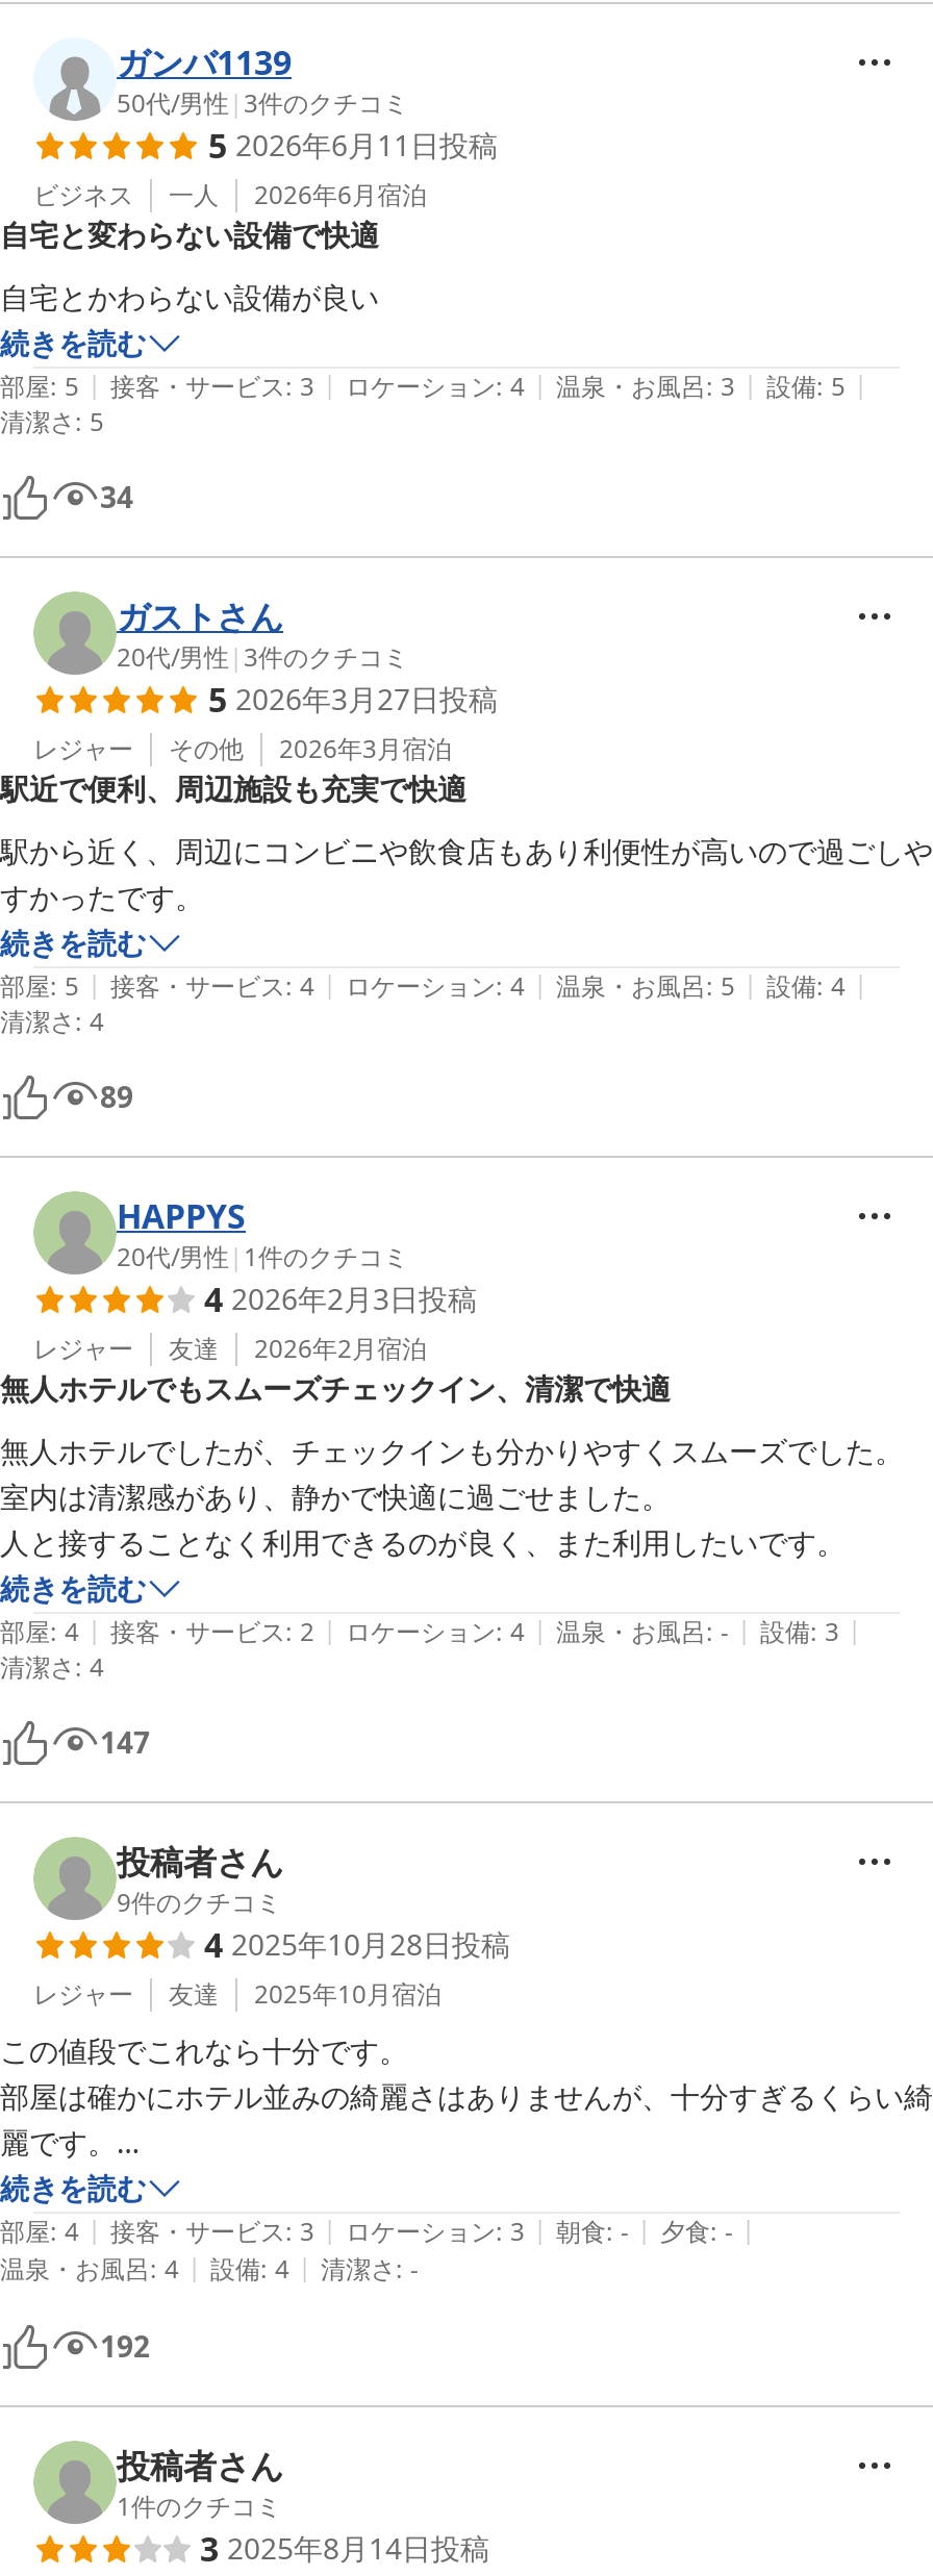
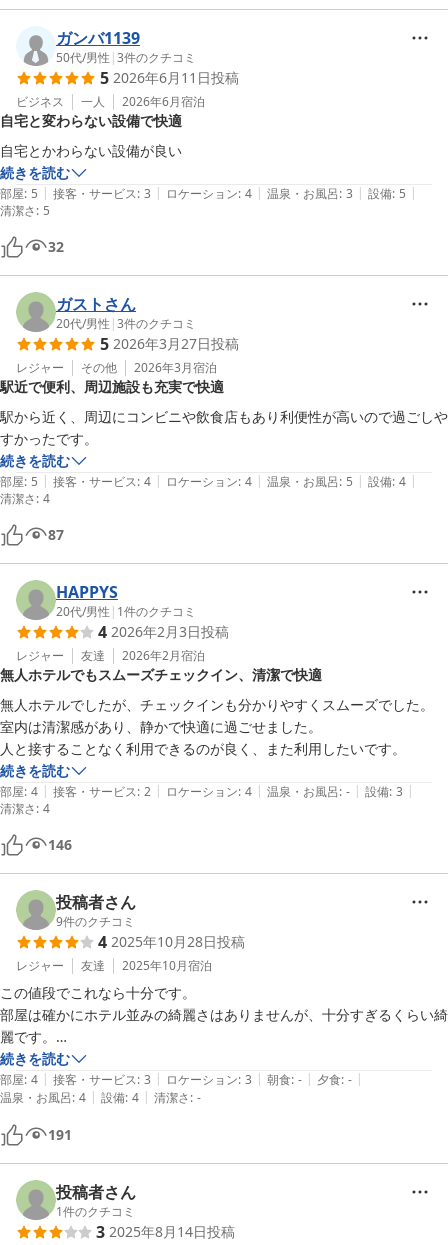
[100,477,133,516] 34 -> [48,237,64,256] 32
[100,1077,133,1116] 89 -> [48,525,64,544] 87
[100,1722,150,1762] 147 -> [48,835,72,854] 146
[100,2326,150,2366] 192 -> [48,1125,72,1144] 191

